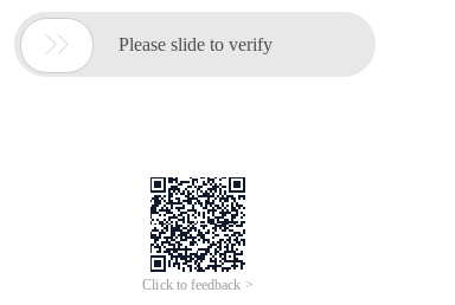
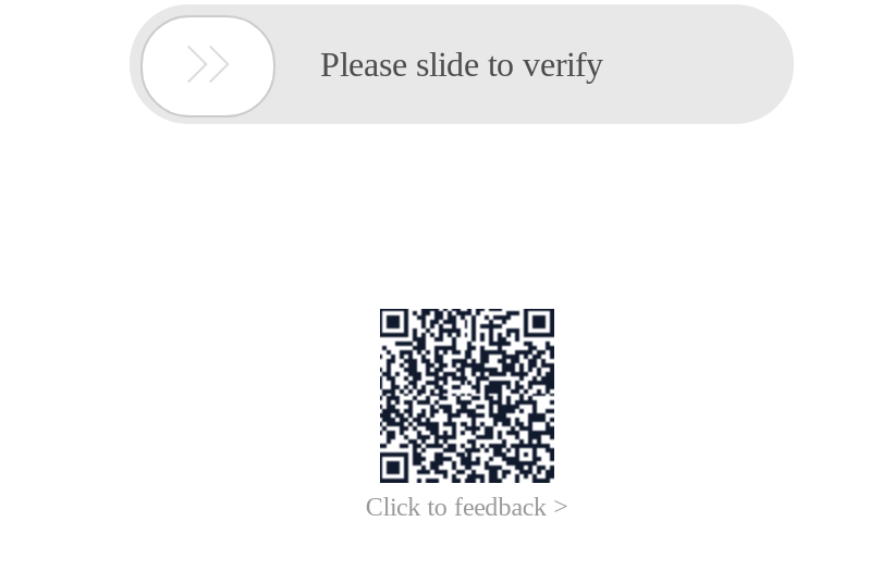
[149,176,246,272] [image] -> [378,307,556,485] [image]

